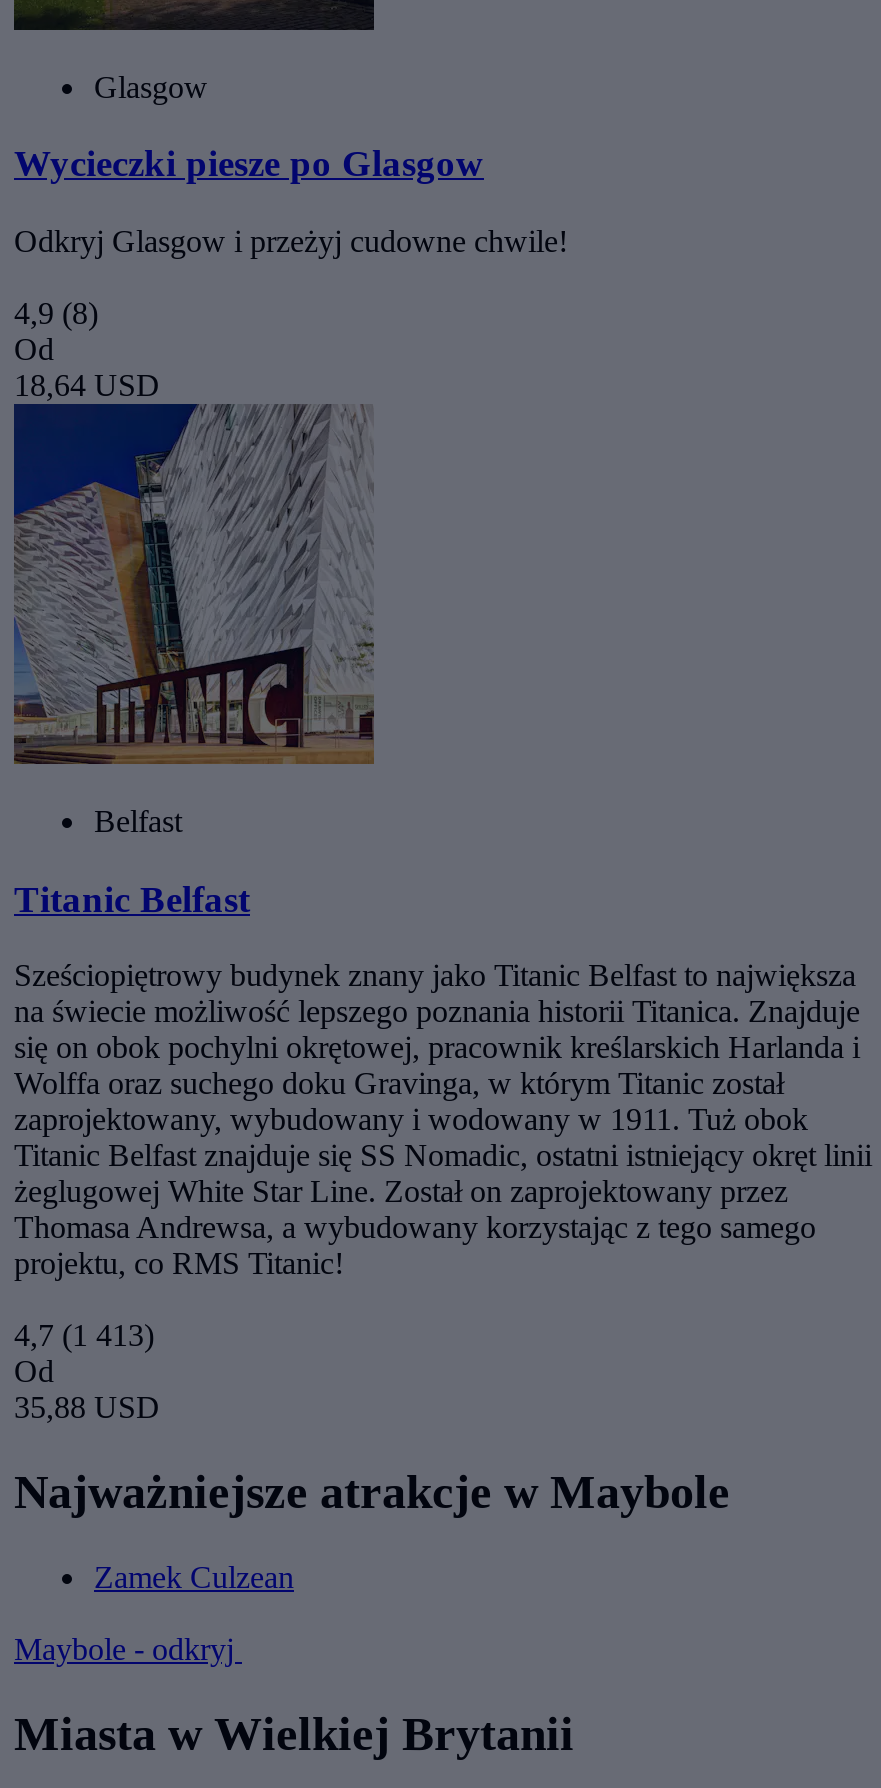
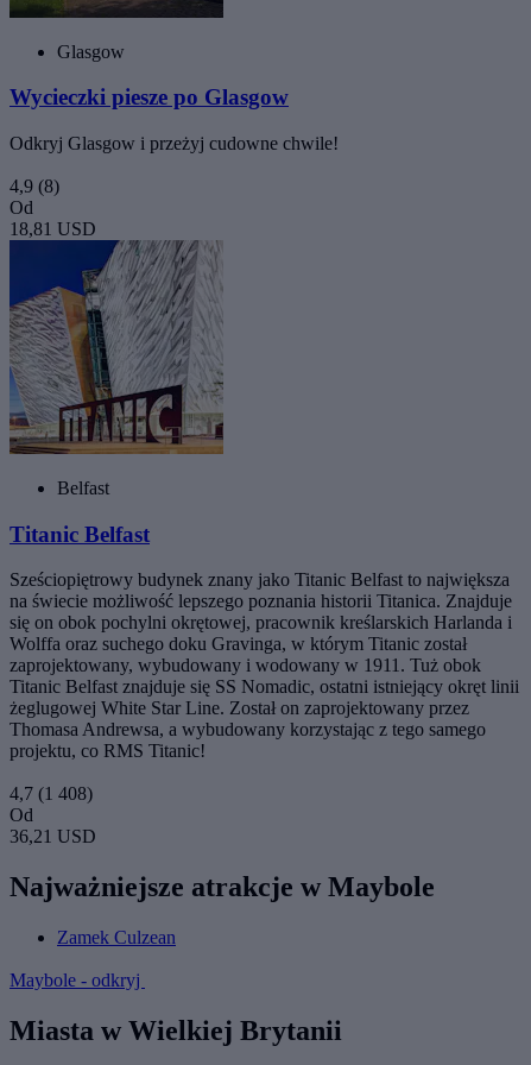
[14,368,160,402] 18,64 USD -> [10,219,96,239] 18,81 USD
[14,1319,154,1353] 4,7 (1 413) -> [10,784,93,804] 4,7 (1 408)
[14,1391,160,1425] 35,88 USD -> [10,827,96,847] 36,21 USD

